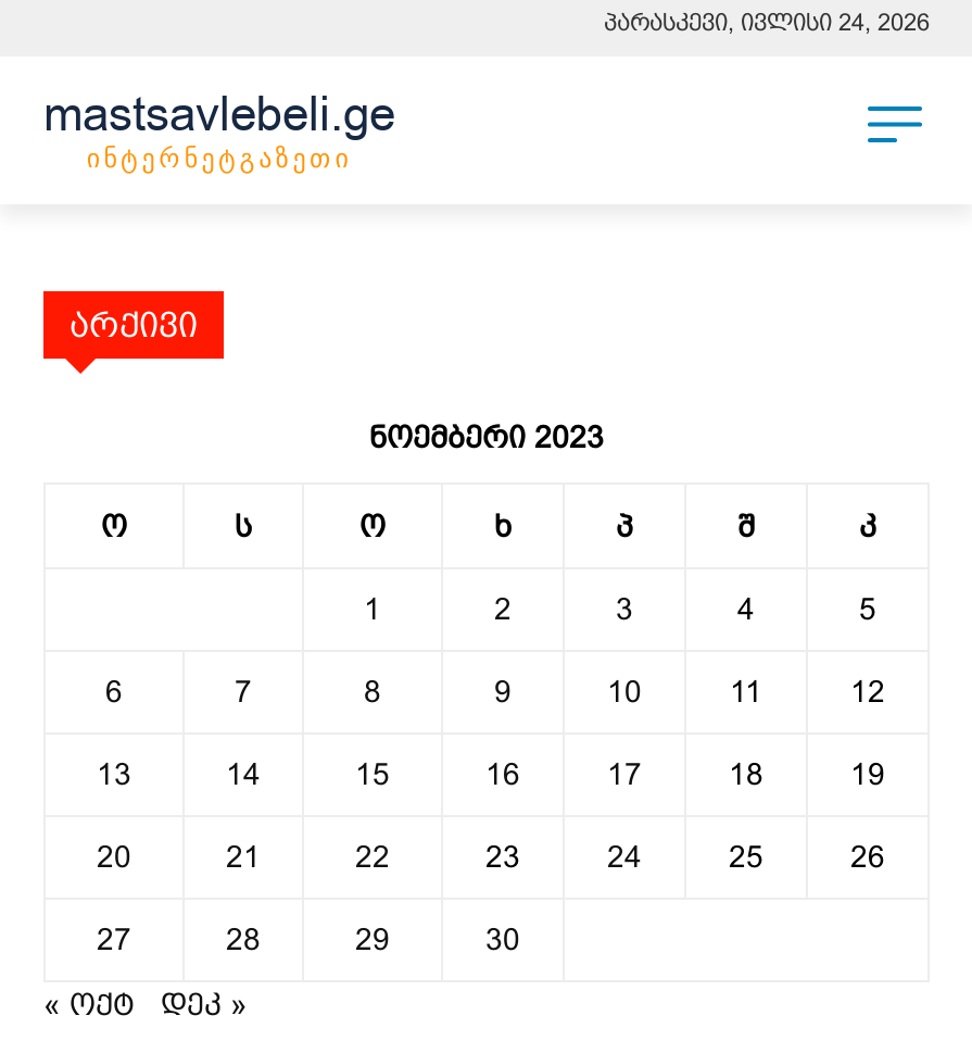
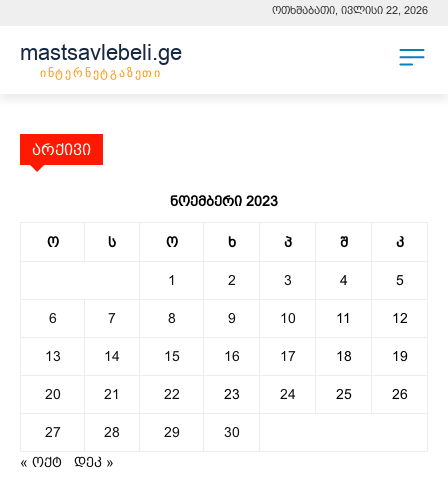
[604,9,930,35] პარასკევი, ივლისი 24, 2026 -> [272,4,428,16] ოთხშაბათი, ივლისი 22, 2026

